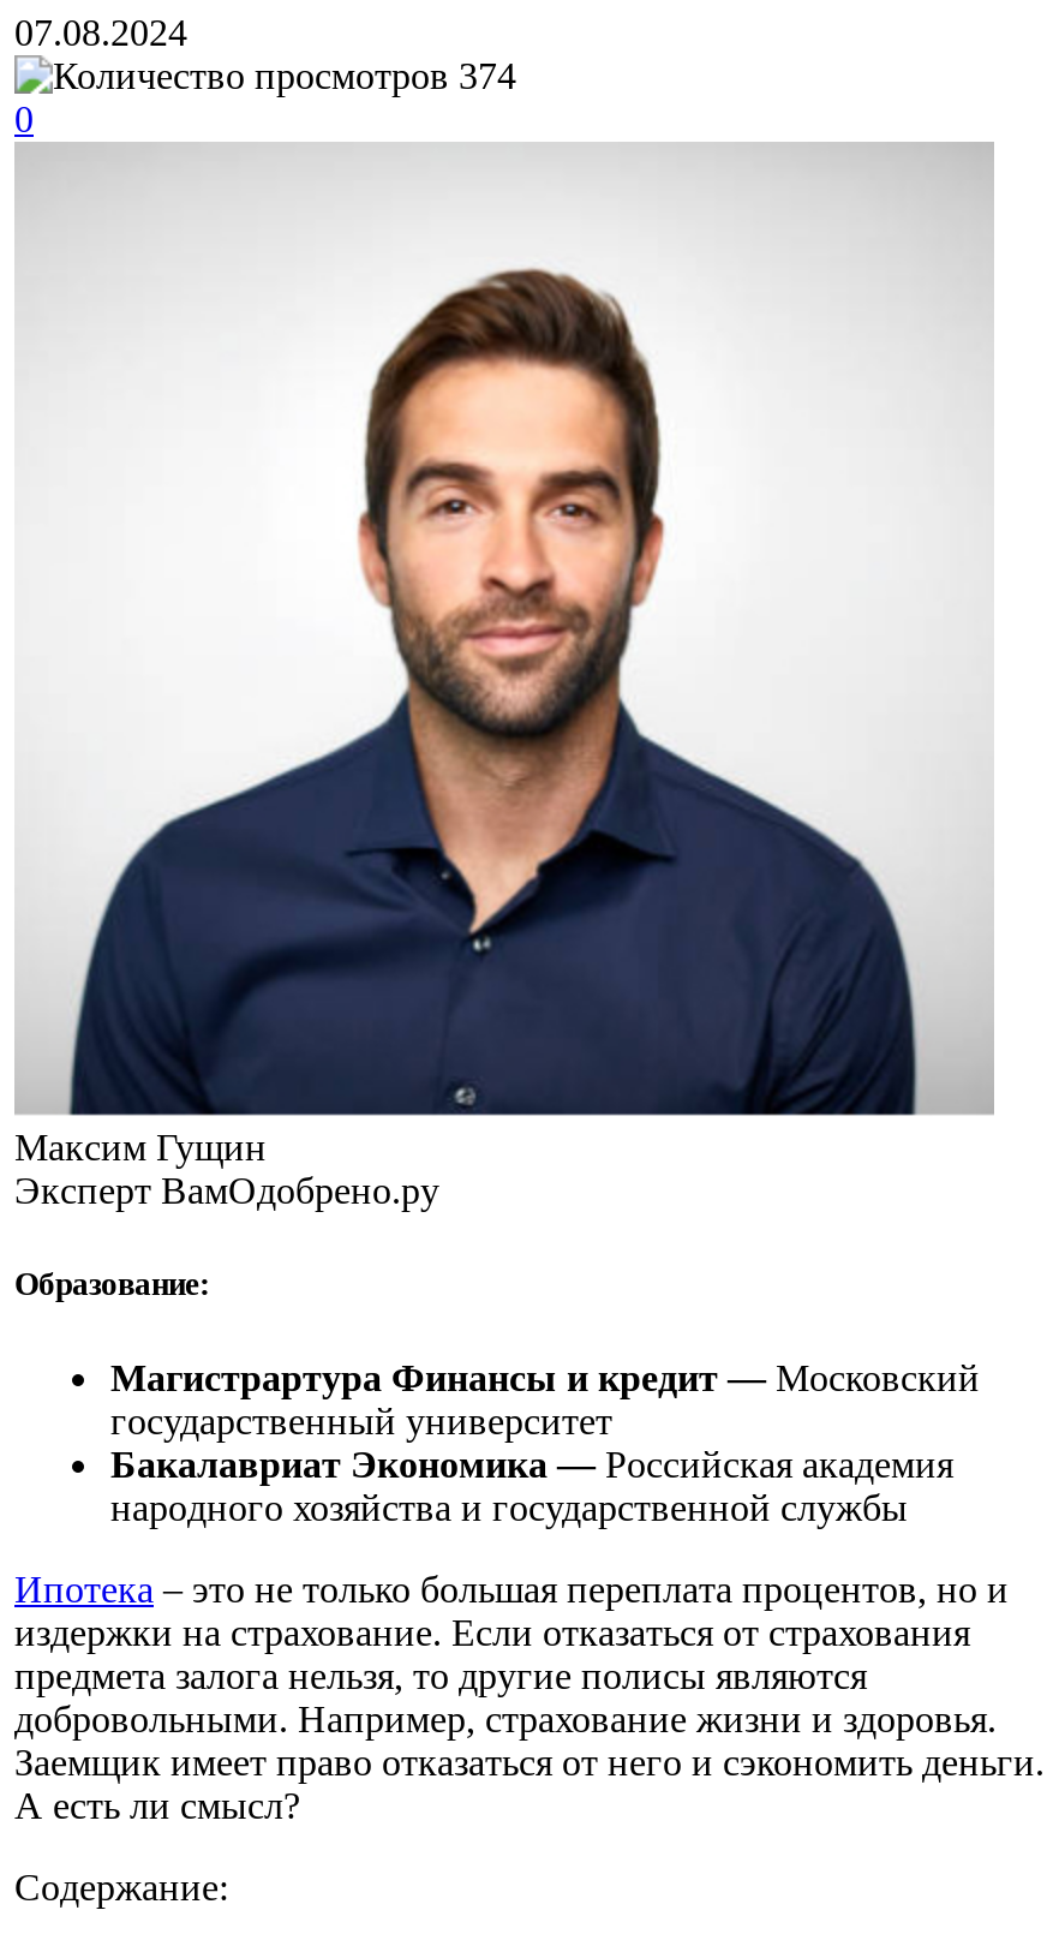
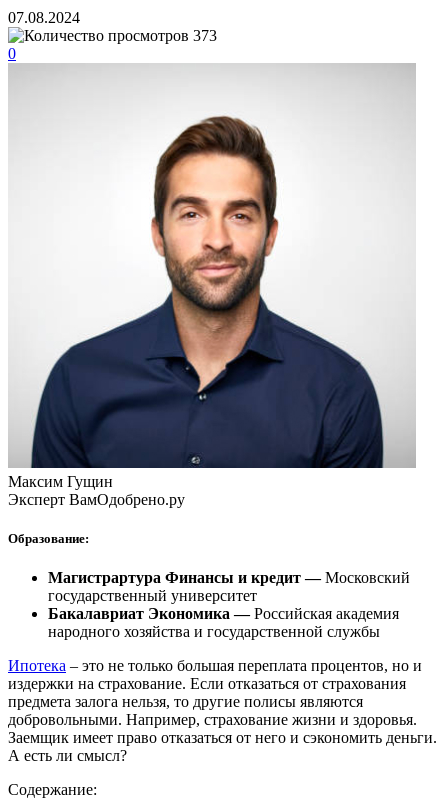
[449,55,516,96] 374 -> [189,27,217,44] 373

